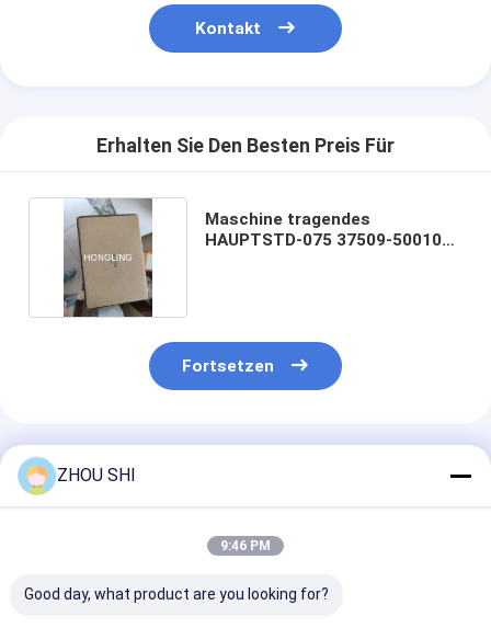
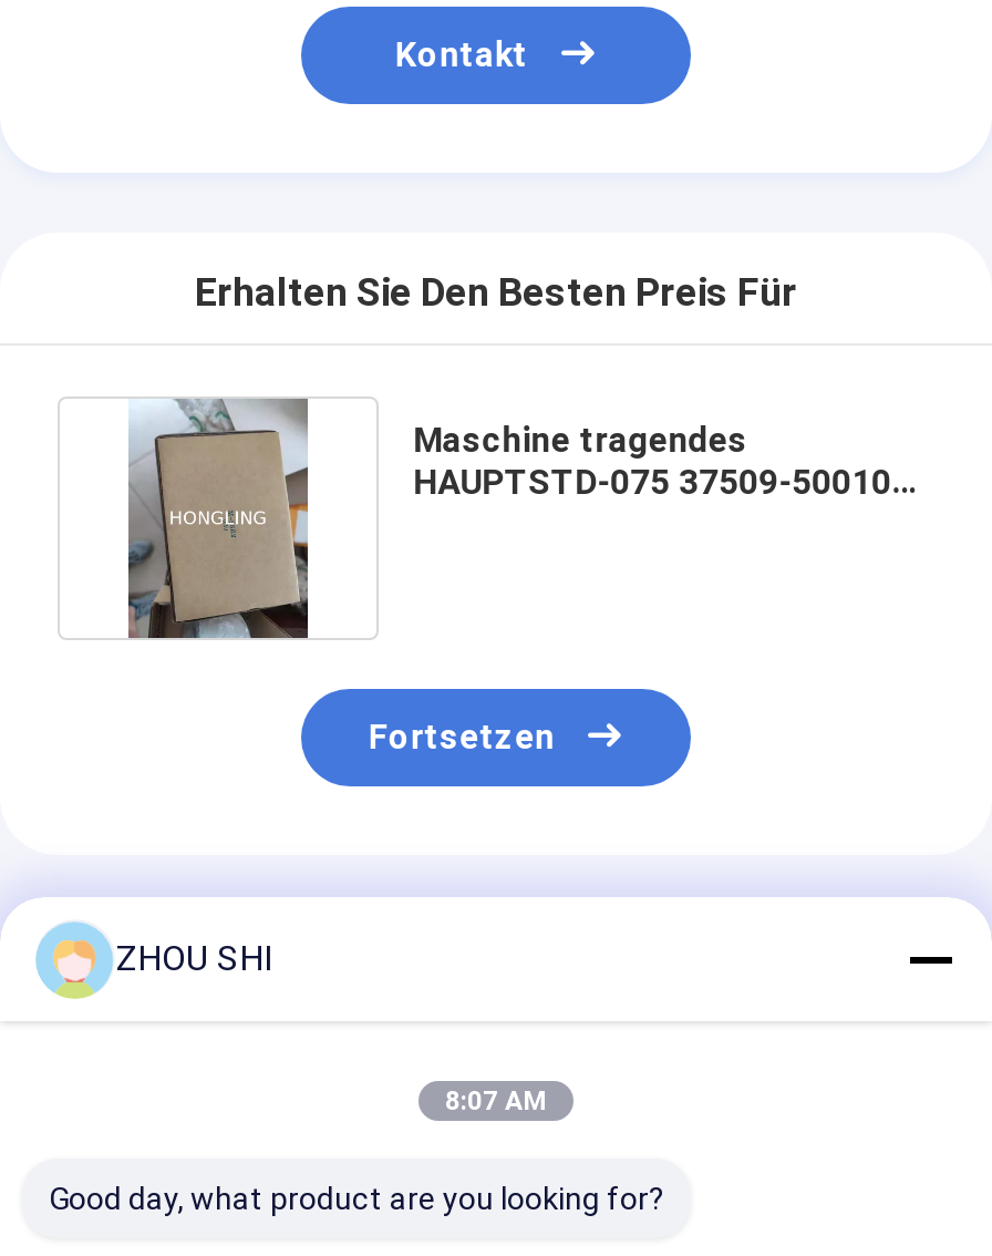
[220,538,271,553] 9:46 PM -> [445,1085,547,1116] 8:07 AM

